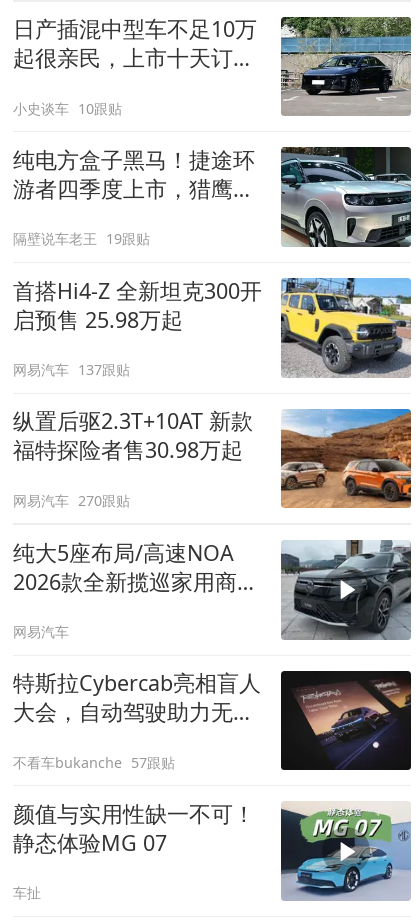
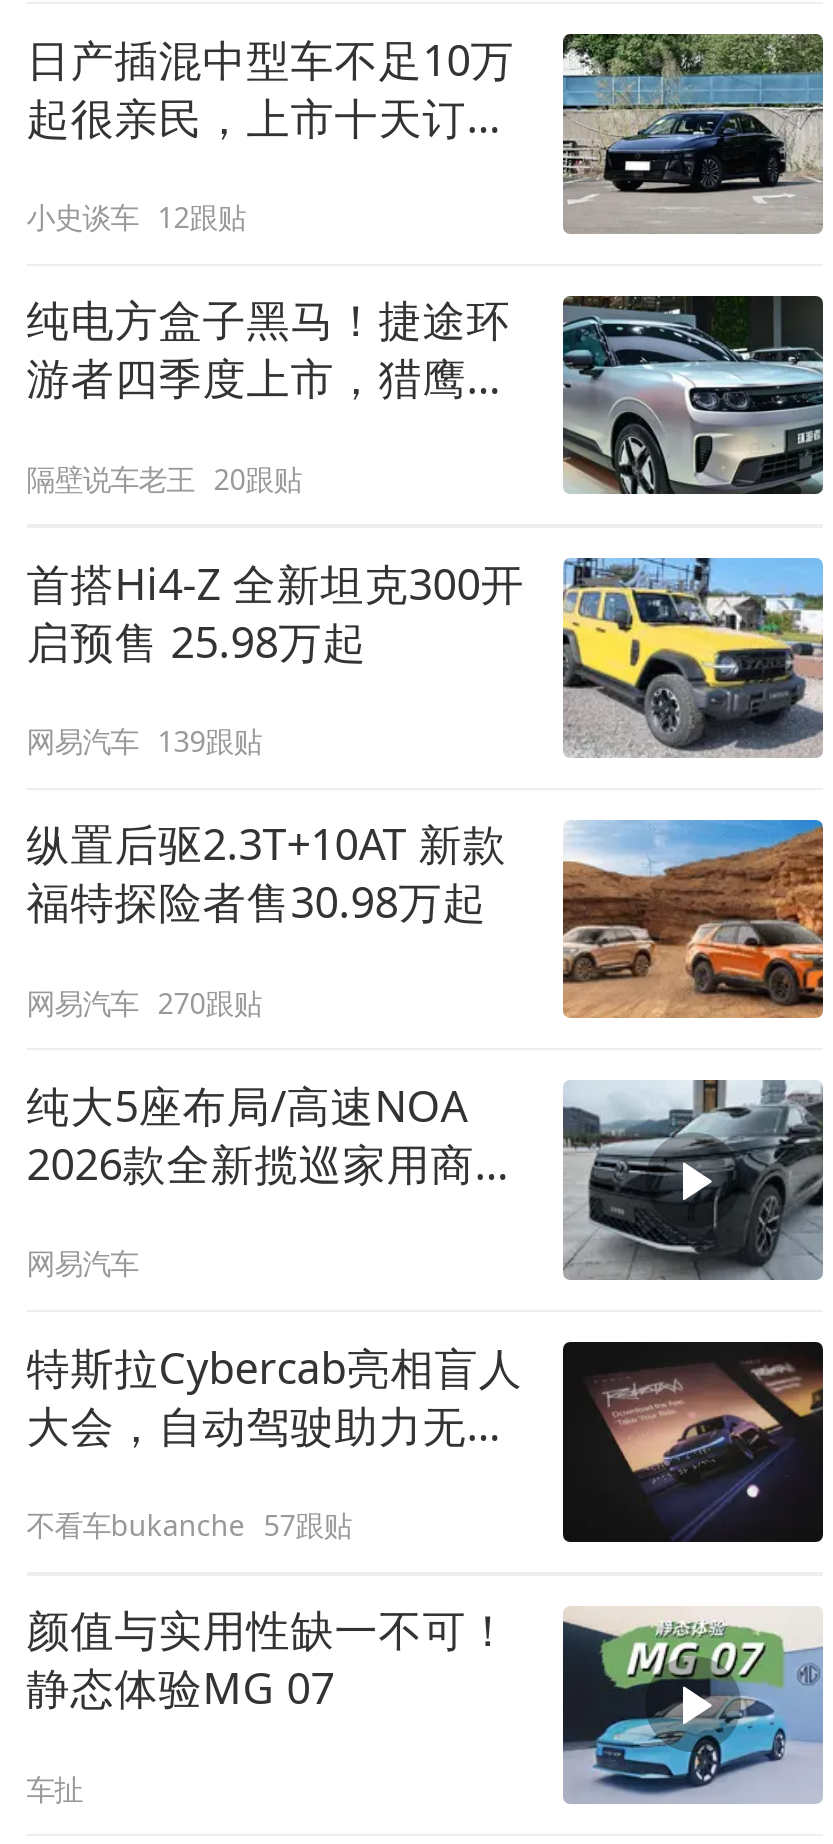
[13,99,122,118] 小史谈车 10跟贴 -> [26,198,246,236] 小史谈车 12跟贴
[13,229,150,248] 隔壁说车老王 19跟贴 -> [26,459,302,497] 隔壁说车老王 20跟贴
[13,360,130,379] 网易汽车 137跟贴 -> [26,722,262,760] 网易汽车 139跟贴

